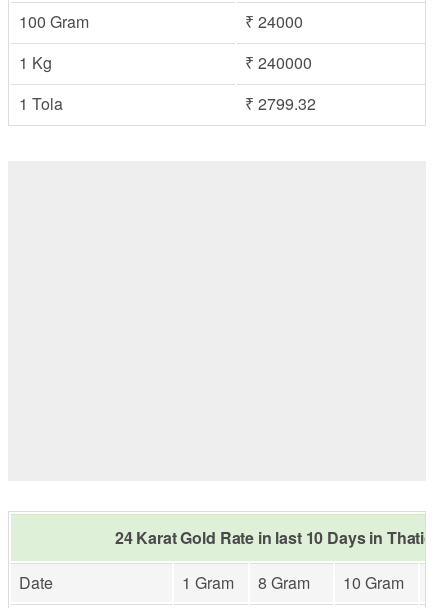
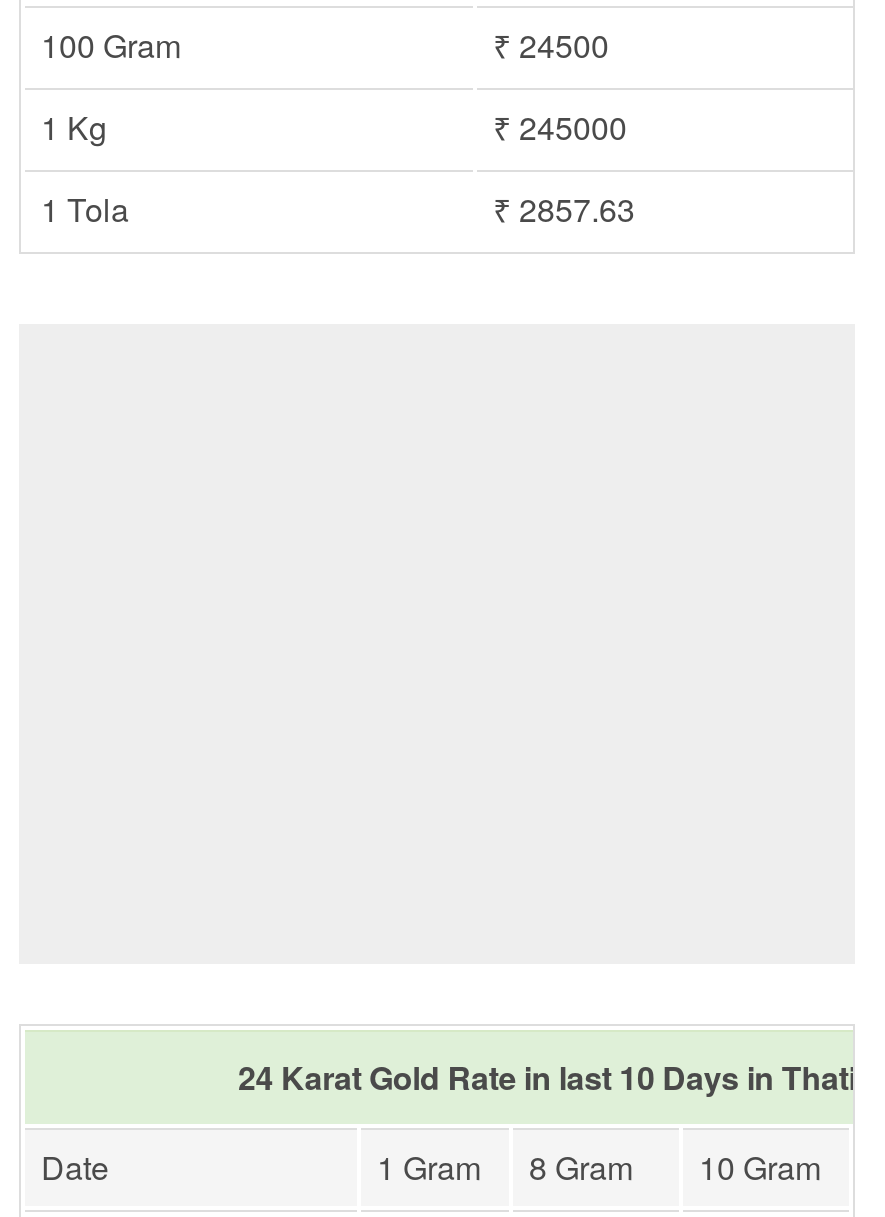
[245,10,303,33] ₹ 24000 -> [493,22,609,68] ₹ 24500
[245,51,312,74] ₹ 240000 -> [493,104,627,150] ₹ 245000
[245,92,316,115] ₹ 2799.32 -> [493,186,635,232] ₹ 2857.63

